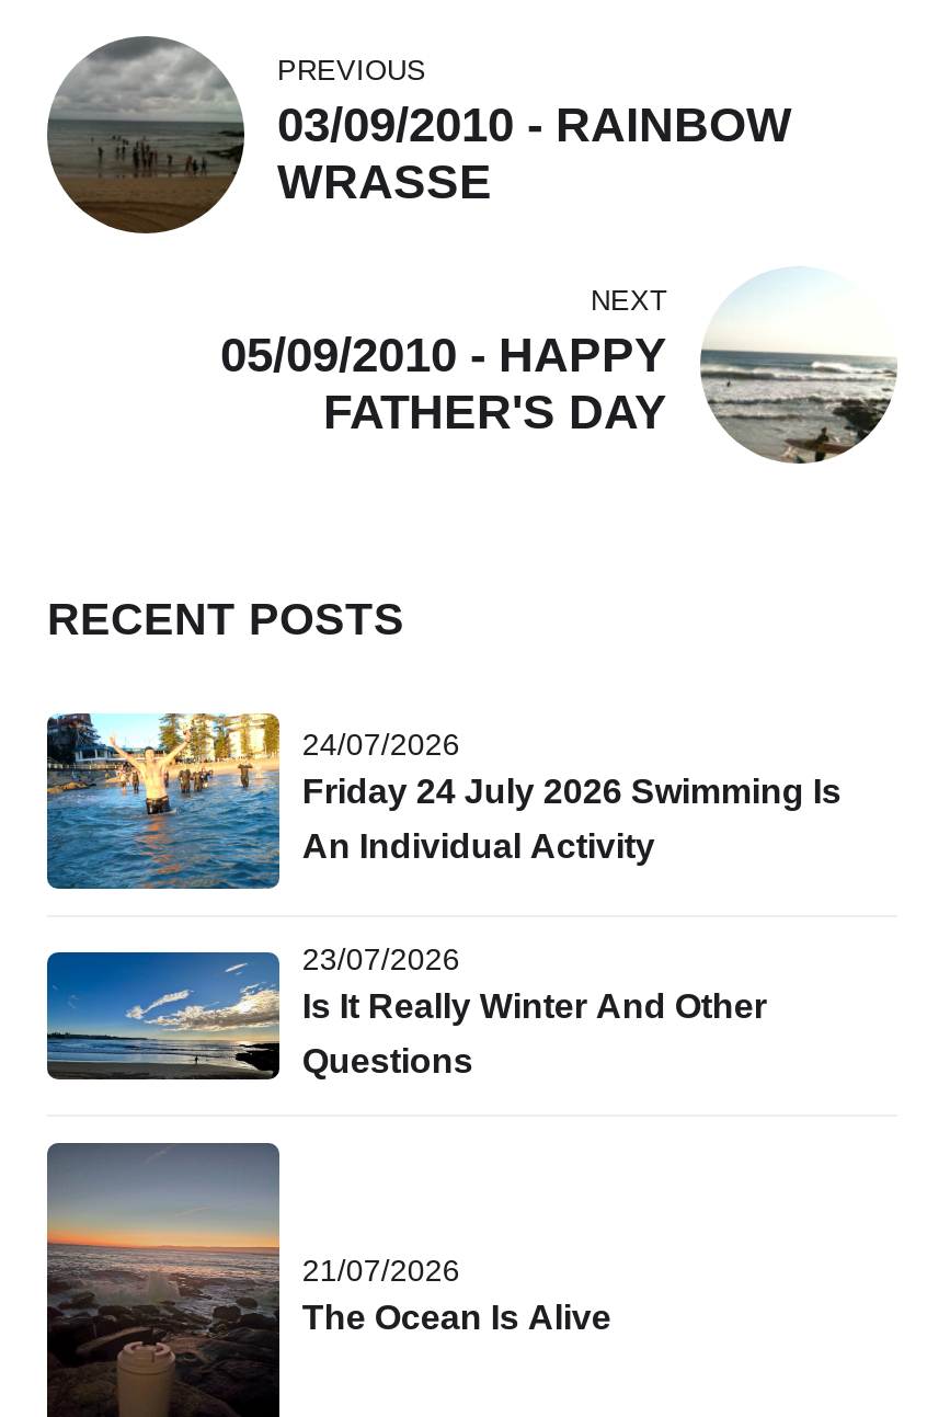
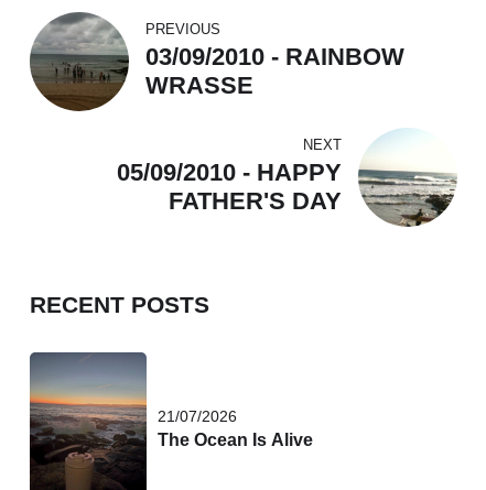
[45,711,841,1081] [image] | 24/07/2026 | Friday 24 July 2026 Swimming Is | An Individual Activity | 23/07/2026 | Is It Really Winter And Other | Questions -> none
[45,950,271,1082] [image] -> none

